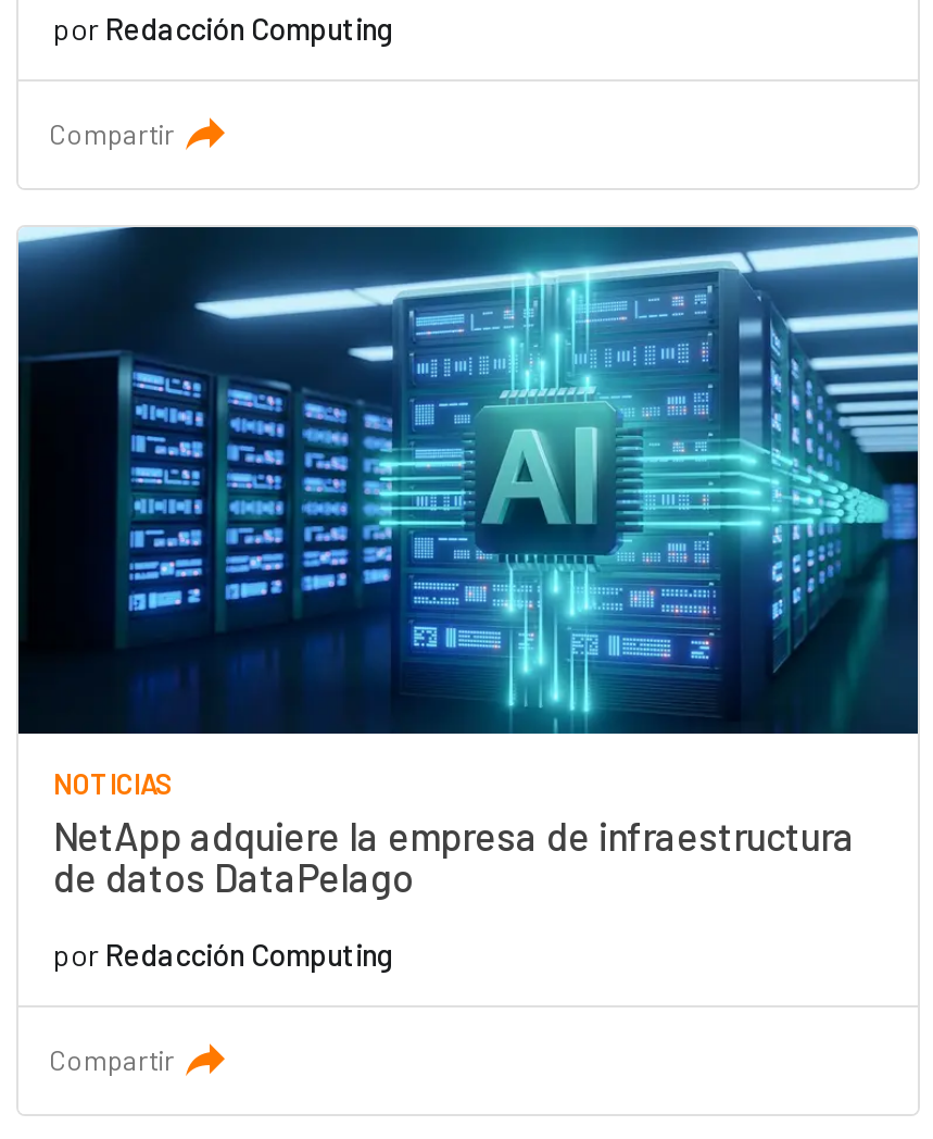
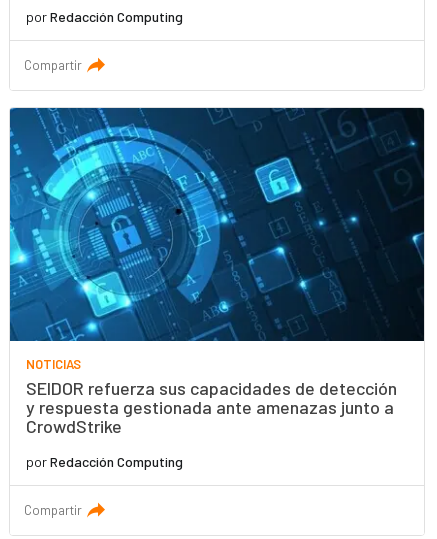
[16,225,920,902] [image] | NetApp adquiere la empresa de infraestructura | de datos DataPelago -> [9,107,425,437] [image] | SEIDOR refuerza sus capacidades de detección | y respuesta gestionada ante amenazas junto a | CrowdStrike

